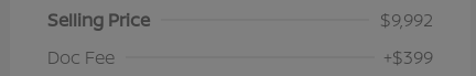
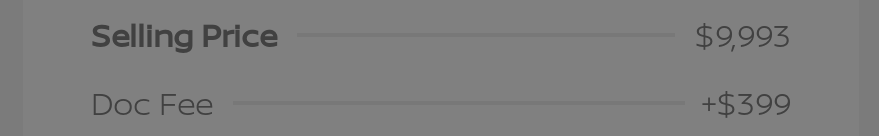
[380,7,433,32] $9,992 -> [695,13,791,57] $9,993

